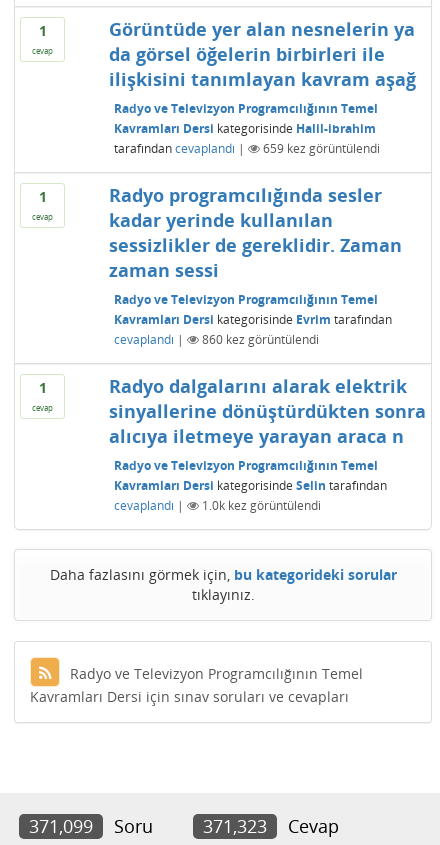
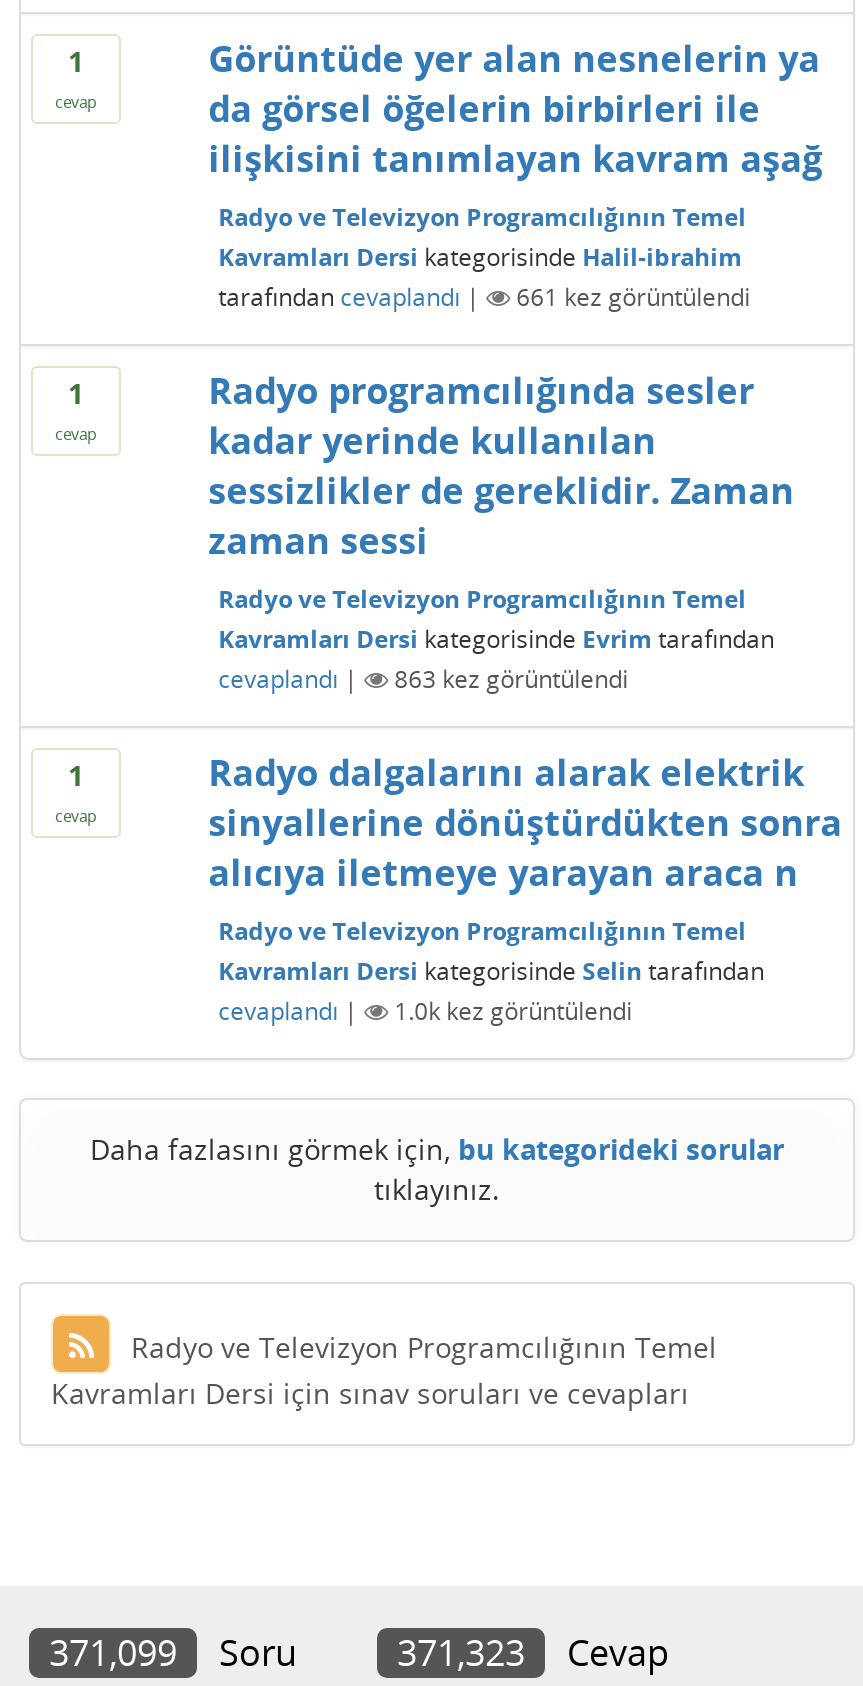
[263,140,380,157] 659 kez görüntülendi -> [516,280,750,314] 661 kez görüntülendi
[202,331,319,348] 860 kez görüntülendi -> [394,662,628,696] 863 kez görüntülendi

